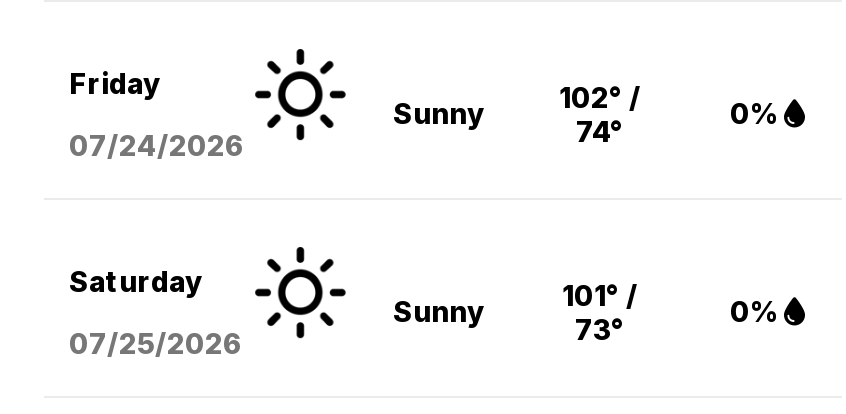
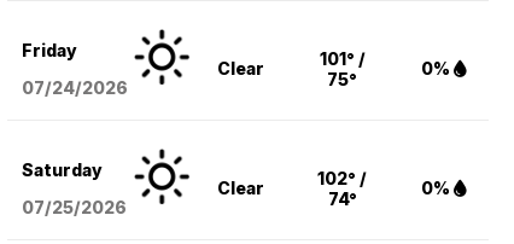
[393,81,641,149] Sunny | 102° / | 74° -> [218,49,366,90] Clear | 101° / | 75°
[393,279,638,347] Sunny | 101° / | 73° -> [218,169,367,210] Clear | 102° / | 74°

